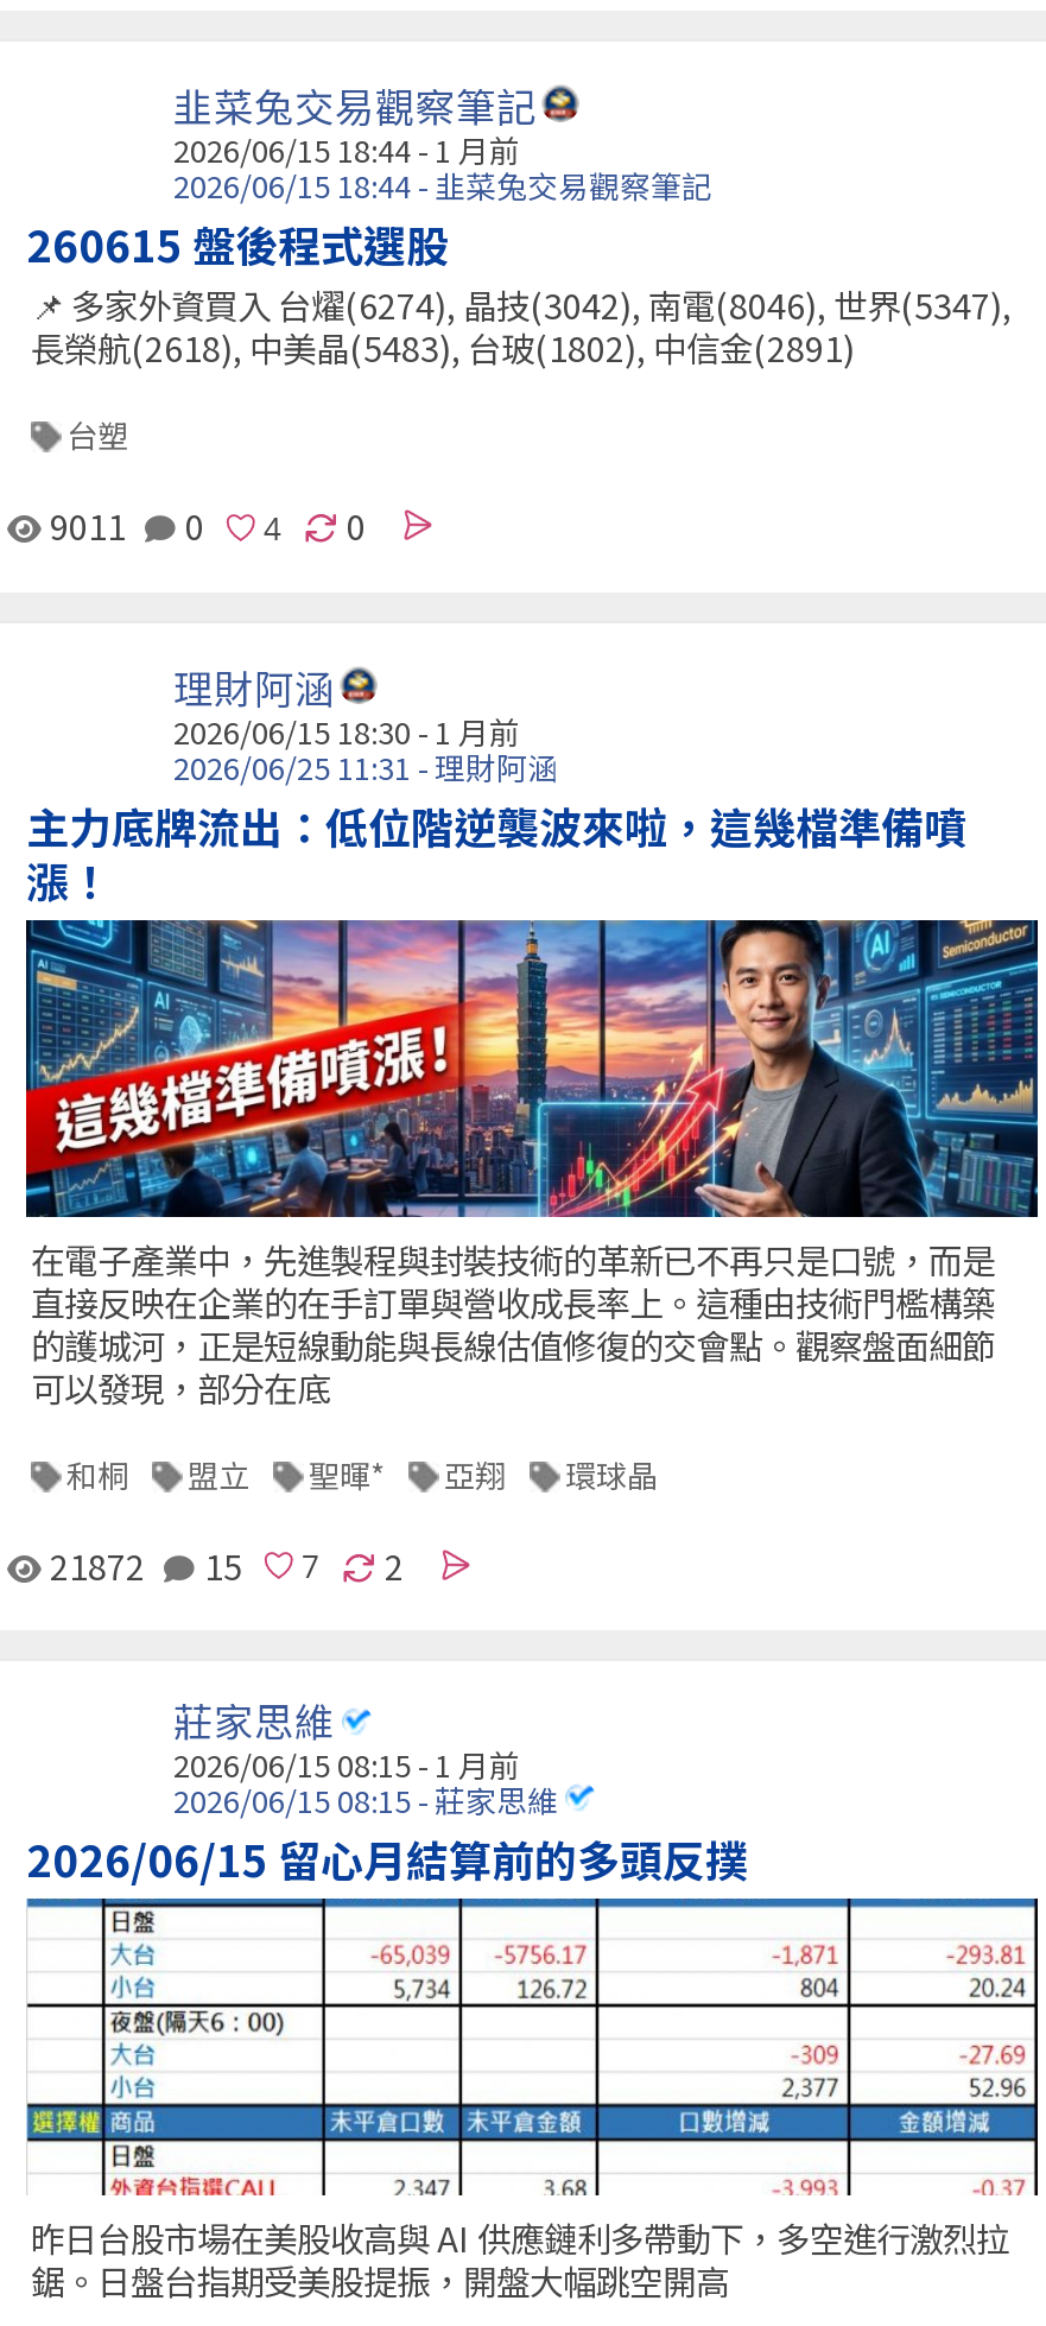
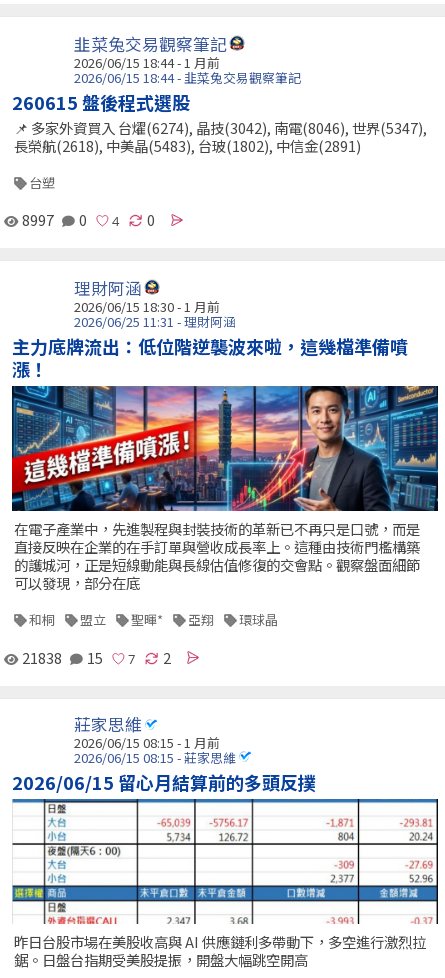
[50,500,204,550] 9011 0 -> [22,209,87,230] 8997 0
[50,1539,242,1589] 21872 15 -> [22,647,103,668] 21838 15

